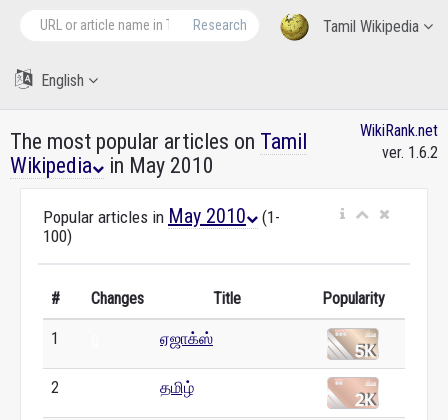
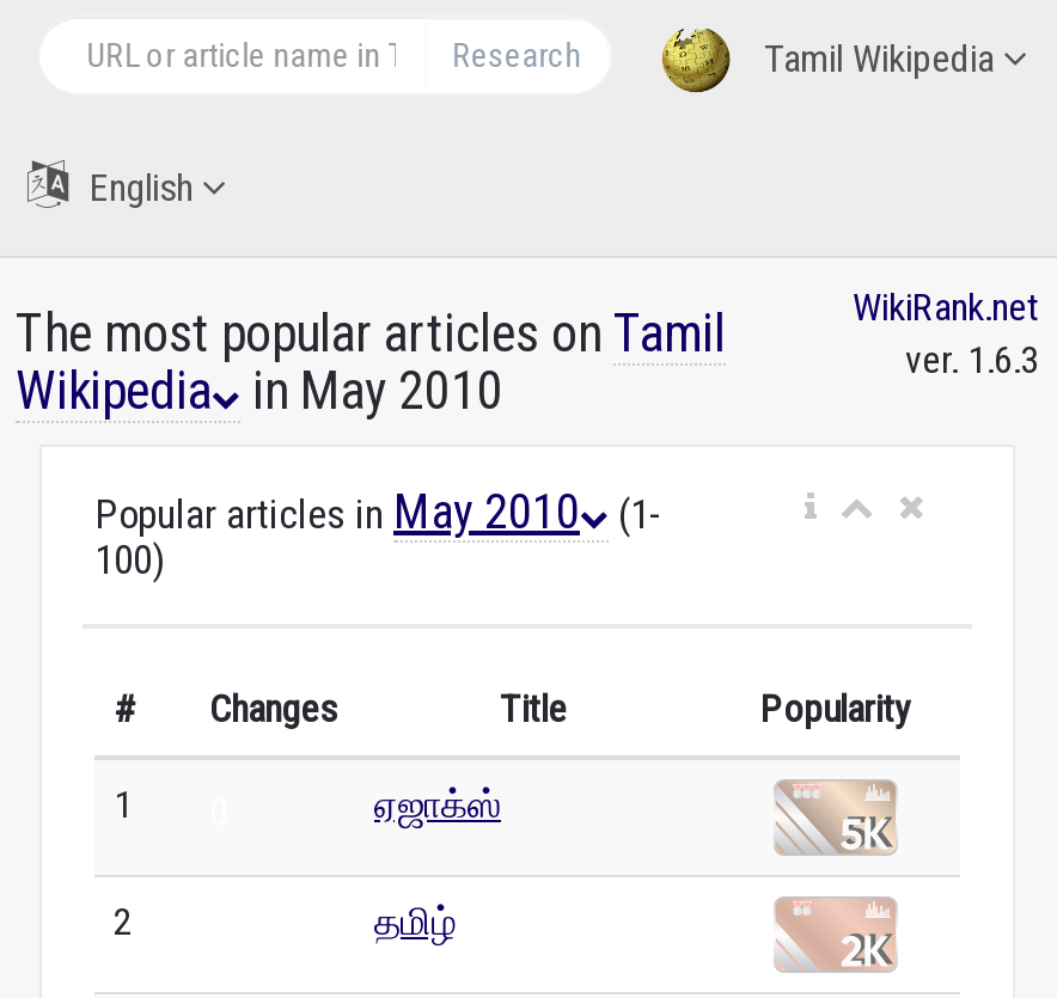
[382,143,438,162] ver. 1.6.2 -> [905,337,1039,382] ver. 1.6.3

